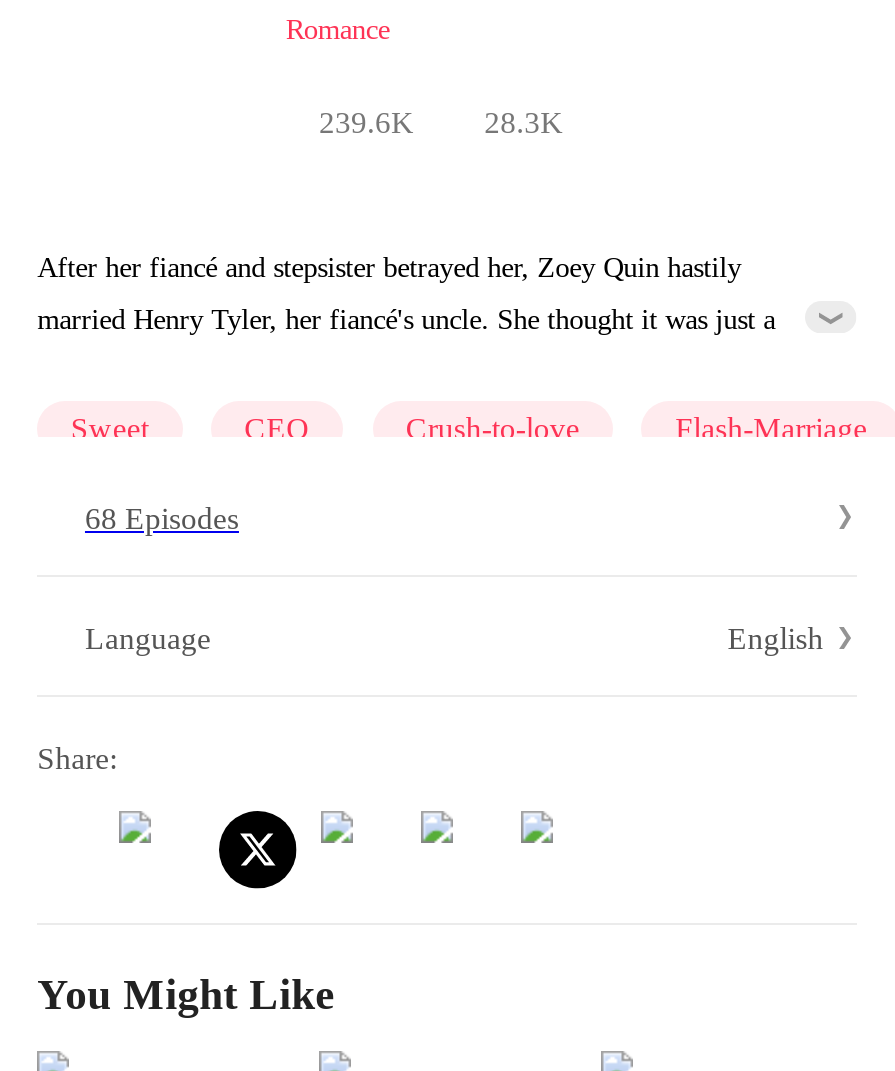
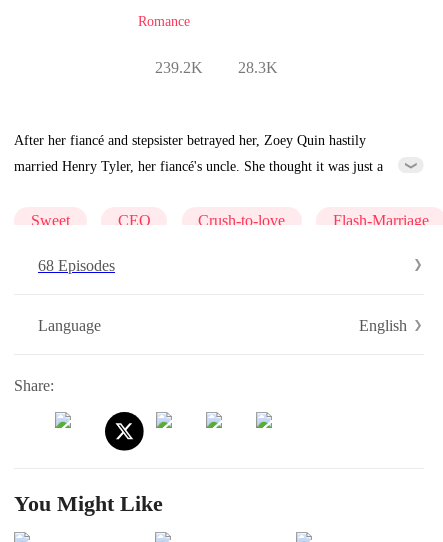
[319,105,415,139] 239.6K -> [155,59,203,76] 239.2K

